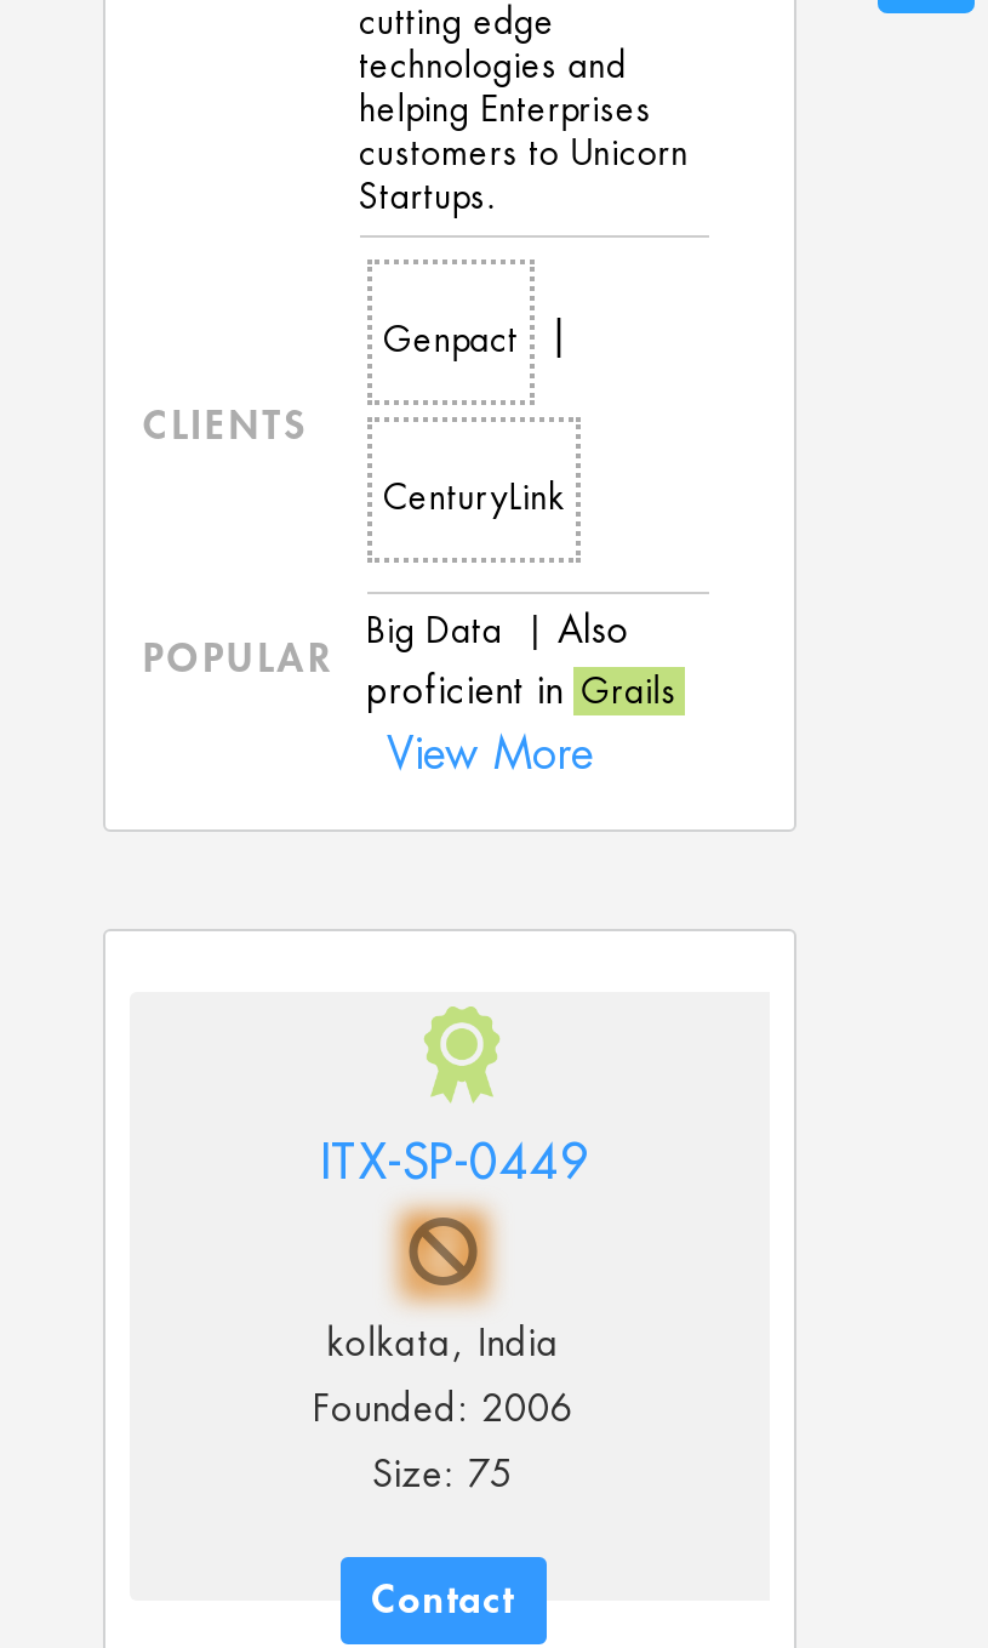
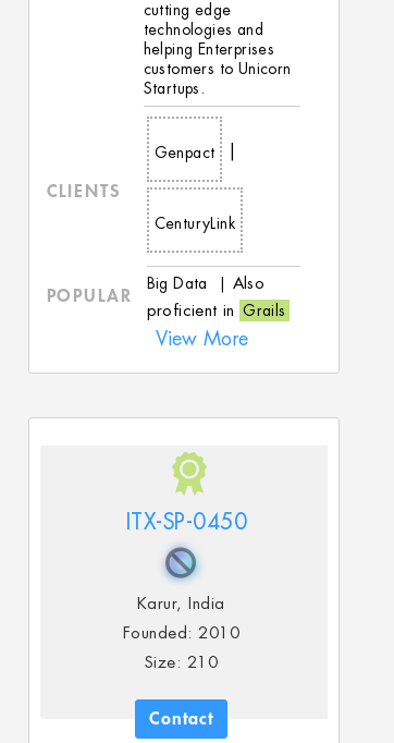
[320,1137,590,1188] ITX-SP-0449 -> [126,511,247,534] ITX-SP-0450
[327,1205,560,1362] [image] | kolkata, India -> [137,541,225,612] [image] | Karur, India
[313,1391,573,1428] Founded: 2006 -> [122,625,239,641] Founded: 2010
[373,1457,514,1493] Size: 75 -> [144,654,218,671] Size: 210

